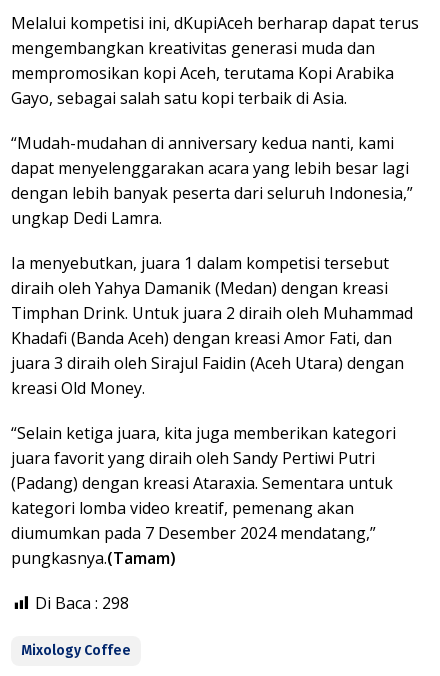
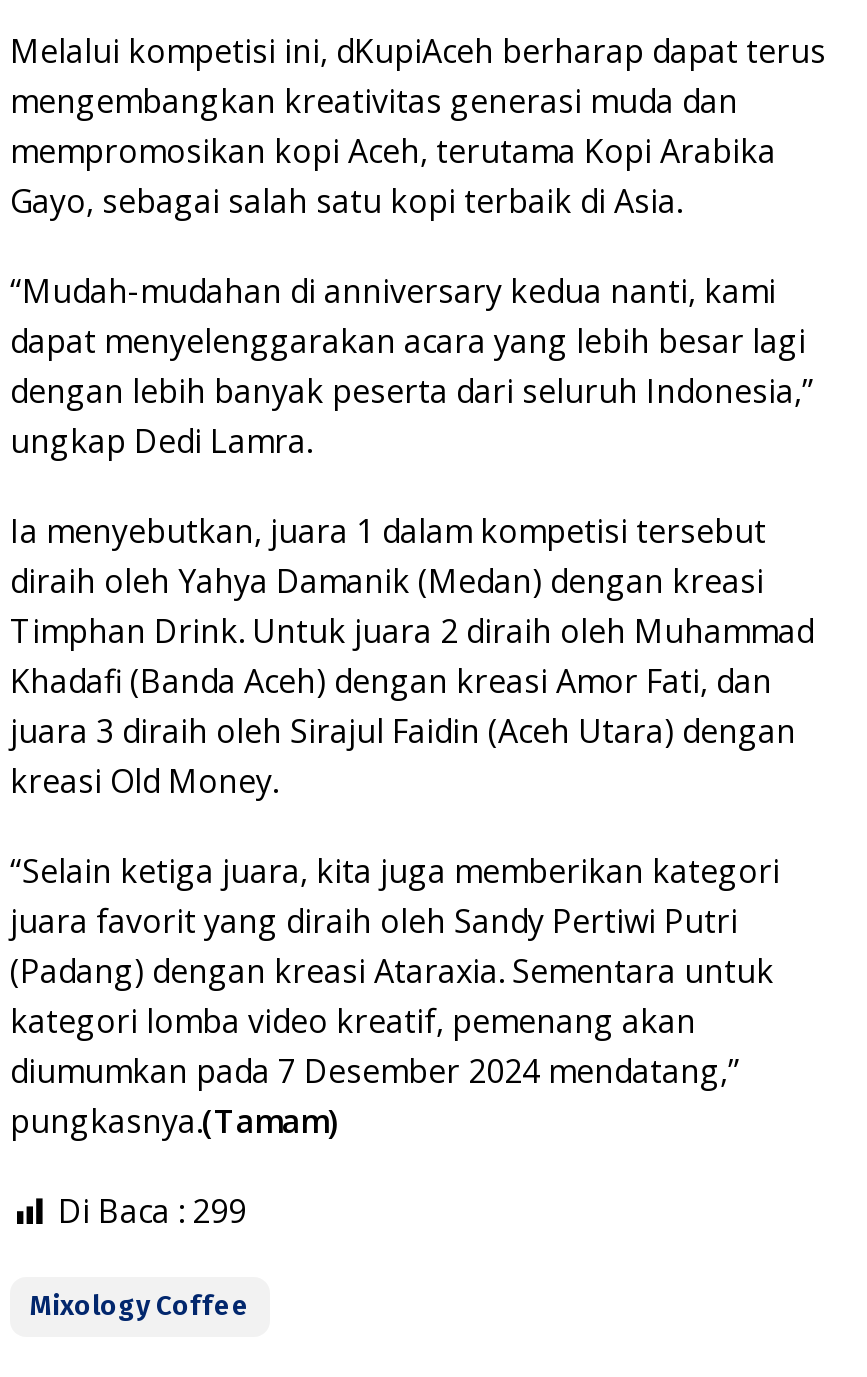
[35,592,129,614] Di Baca : 298 -> [58,1189,246,1233] Di Baca : 299

